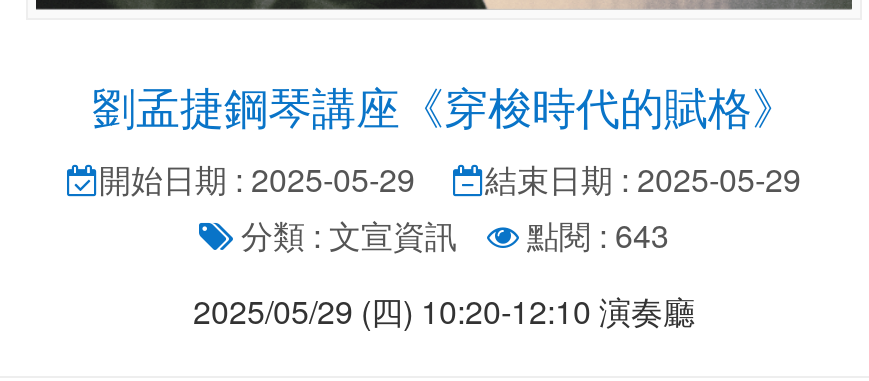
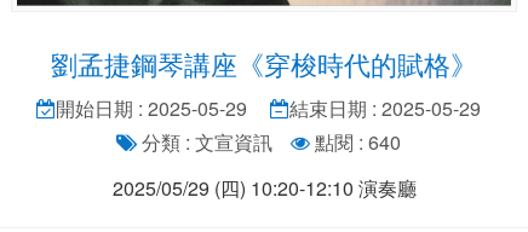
[233,211,669,257] 分類 : 文宣資訊 點閱 : 643 -> [136,128,400,155] 分類 : 文宣資訊 點閱 : 640

